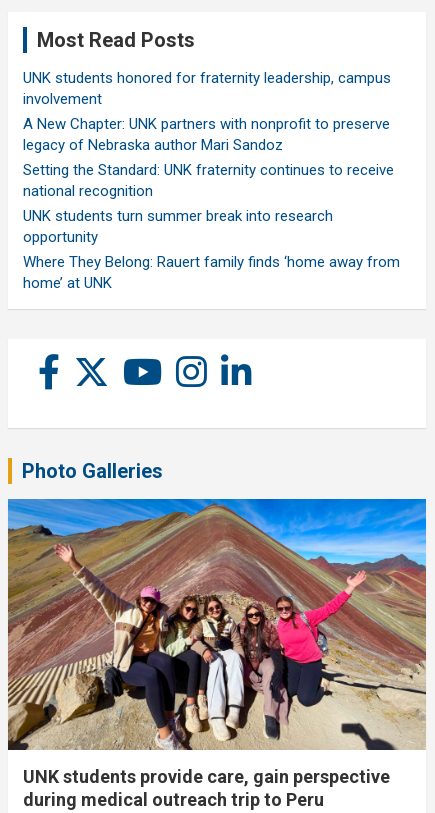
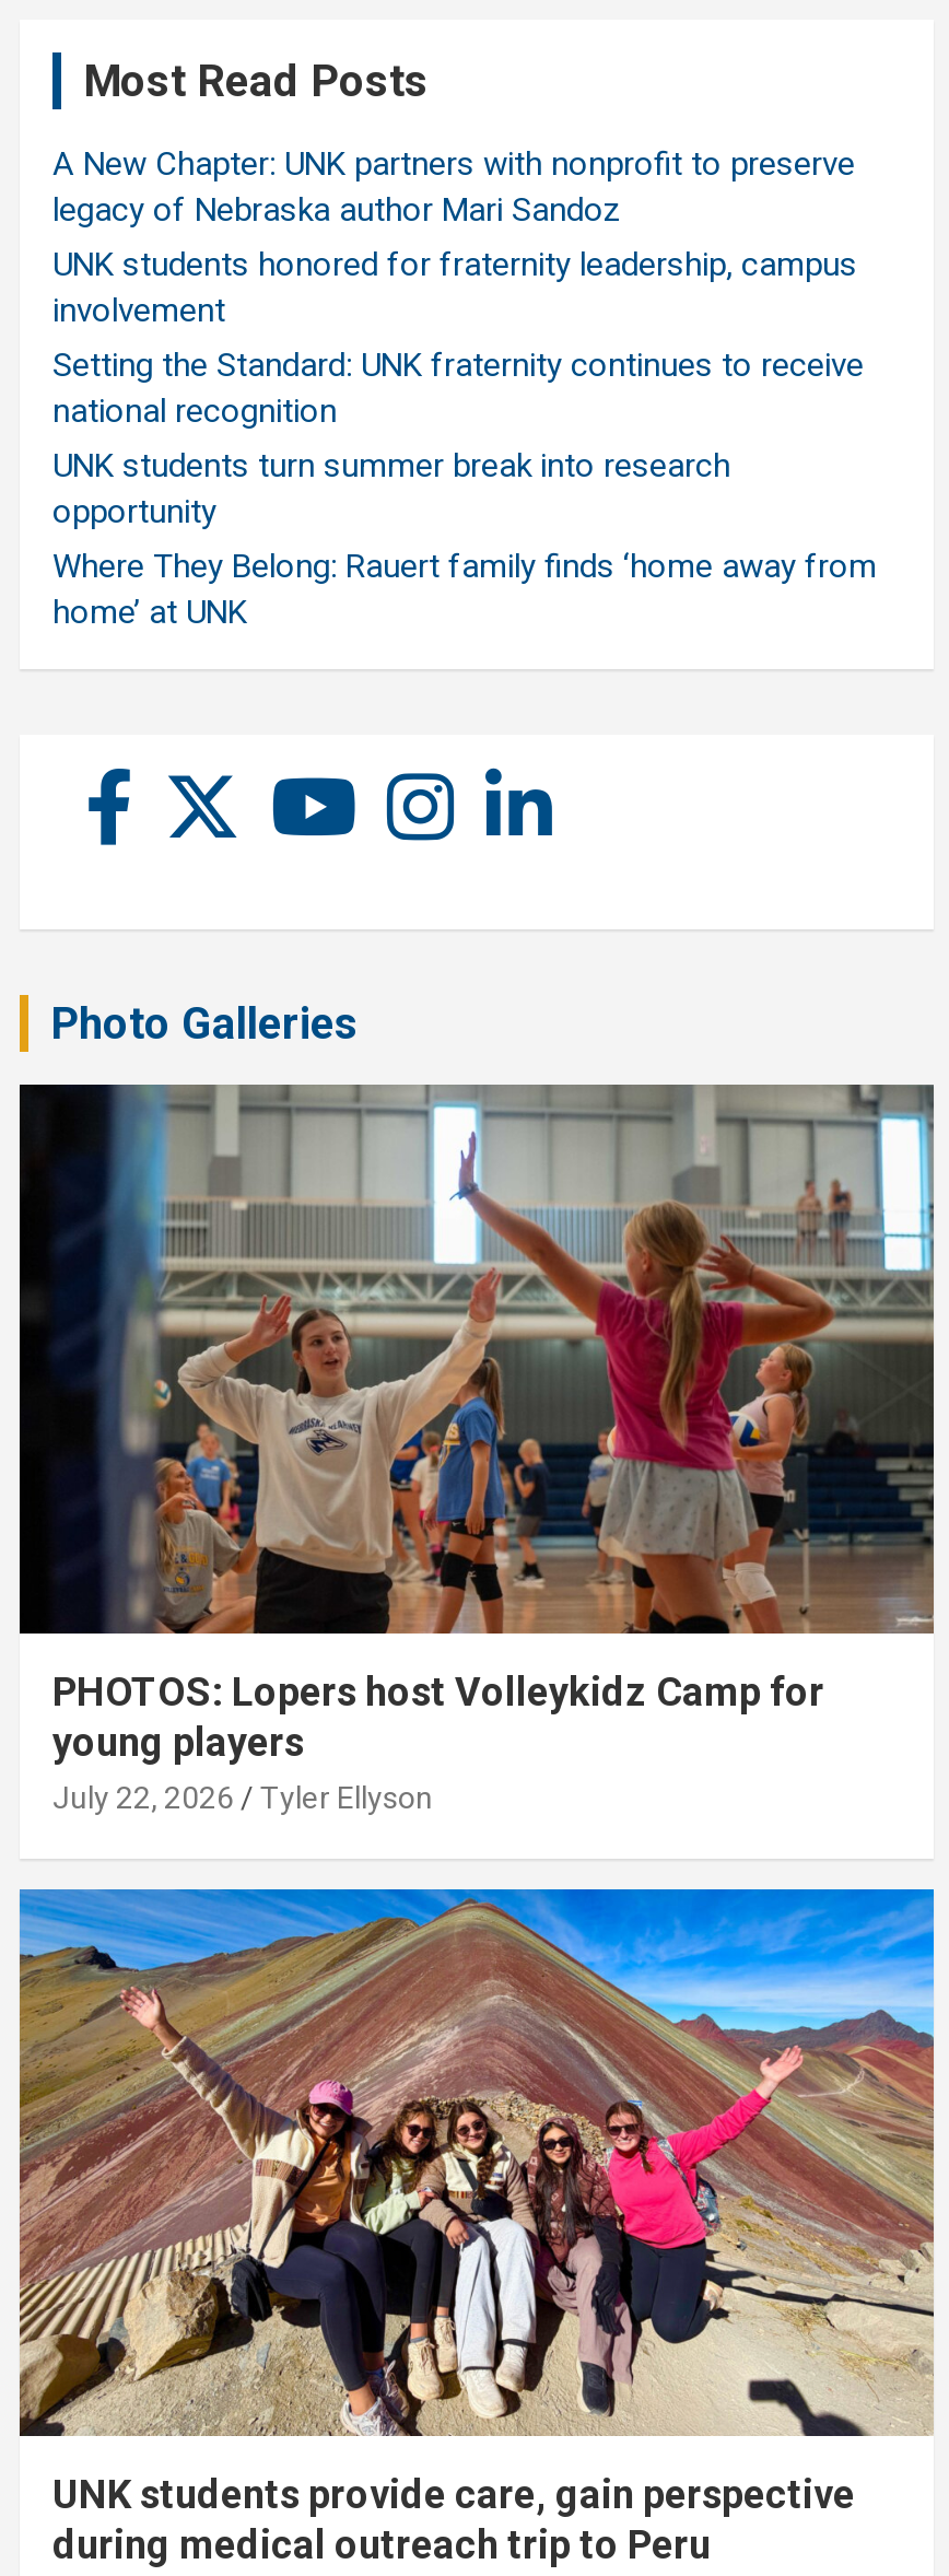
moved [23,115,390,154] -> [52,144,855,229]: A New Chapter: UNK partners with nonprofit to preserve | legacy of Nebraska author Mari Sandoz
none -> [17,1082,936,1814] [image] | PHOTOS: Lopers host Volleykidz Camp for | young players | July 22, 2026 | Tyler Ellyson

